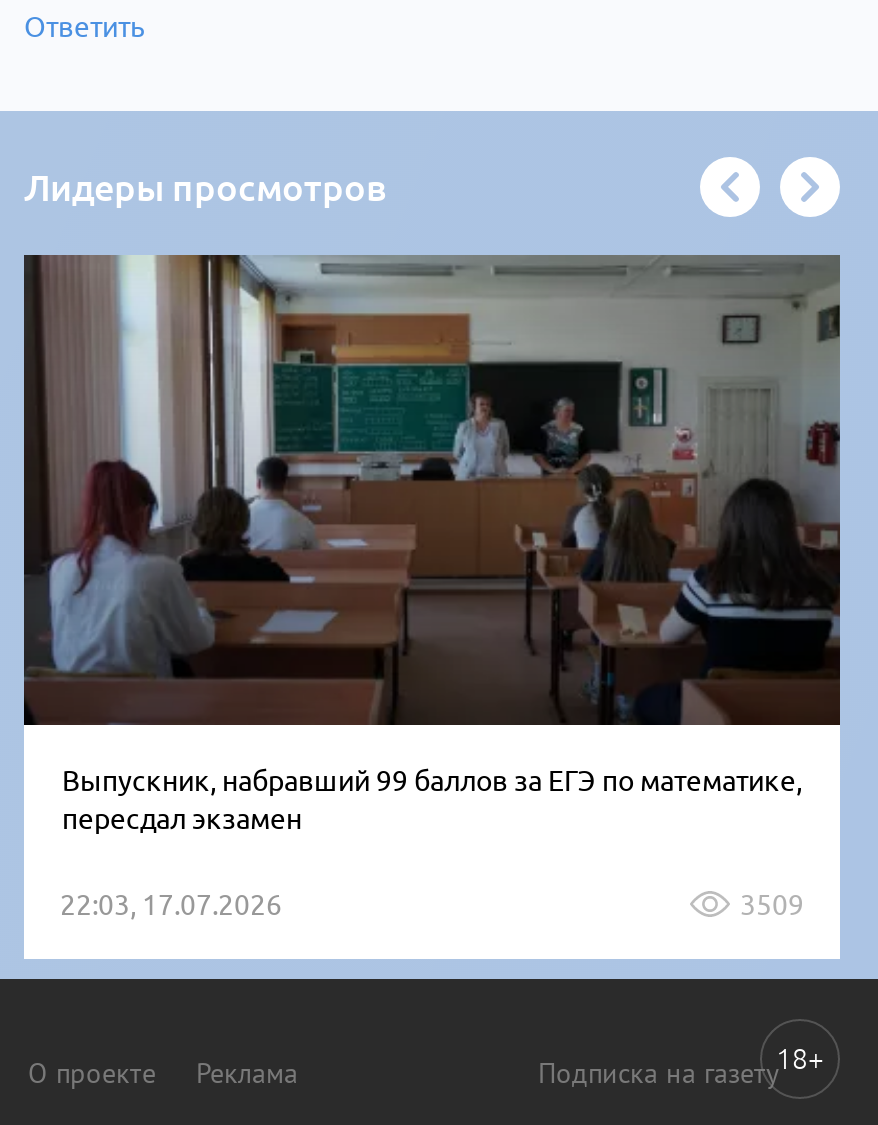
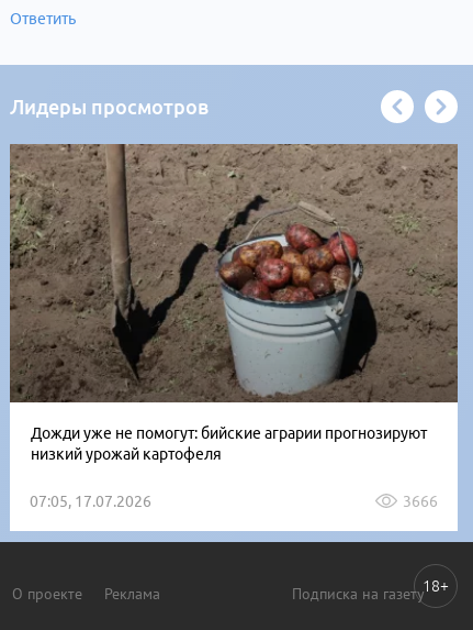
[24,255,840,834] [image] | Выпускник, набравший 99 баллов за ЕГЭ по математике, | пересдал экзамен -> [10,143,459,462] [image] | Дожди уже не помогут: бийские аграрии прогнозируют | низкий урожай картофеля
[60,888,804,920] 22:03, 17.07.2026 | 3509 -> [30,492,438,510] 07:05, 17.07.2026 | 3666

